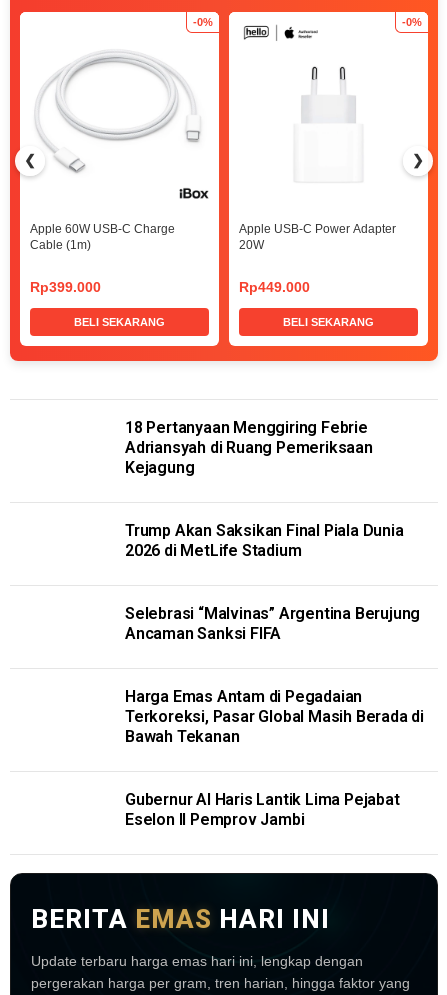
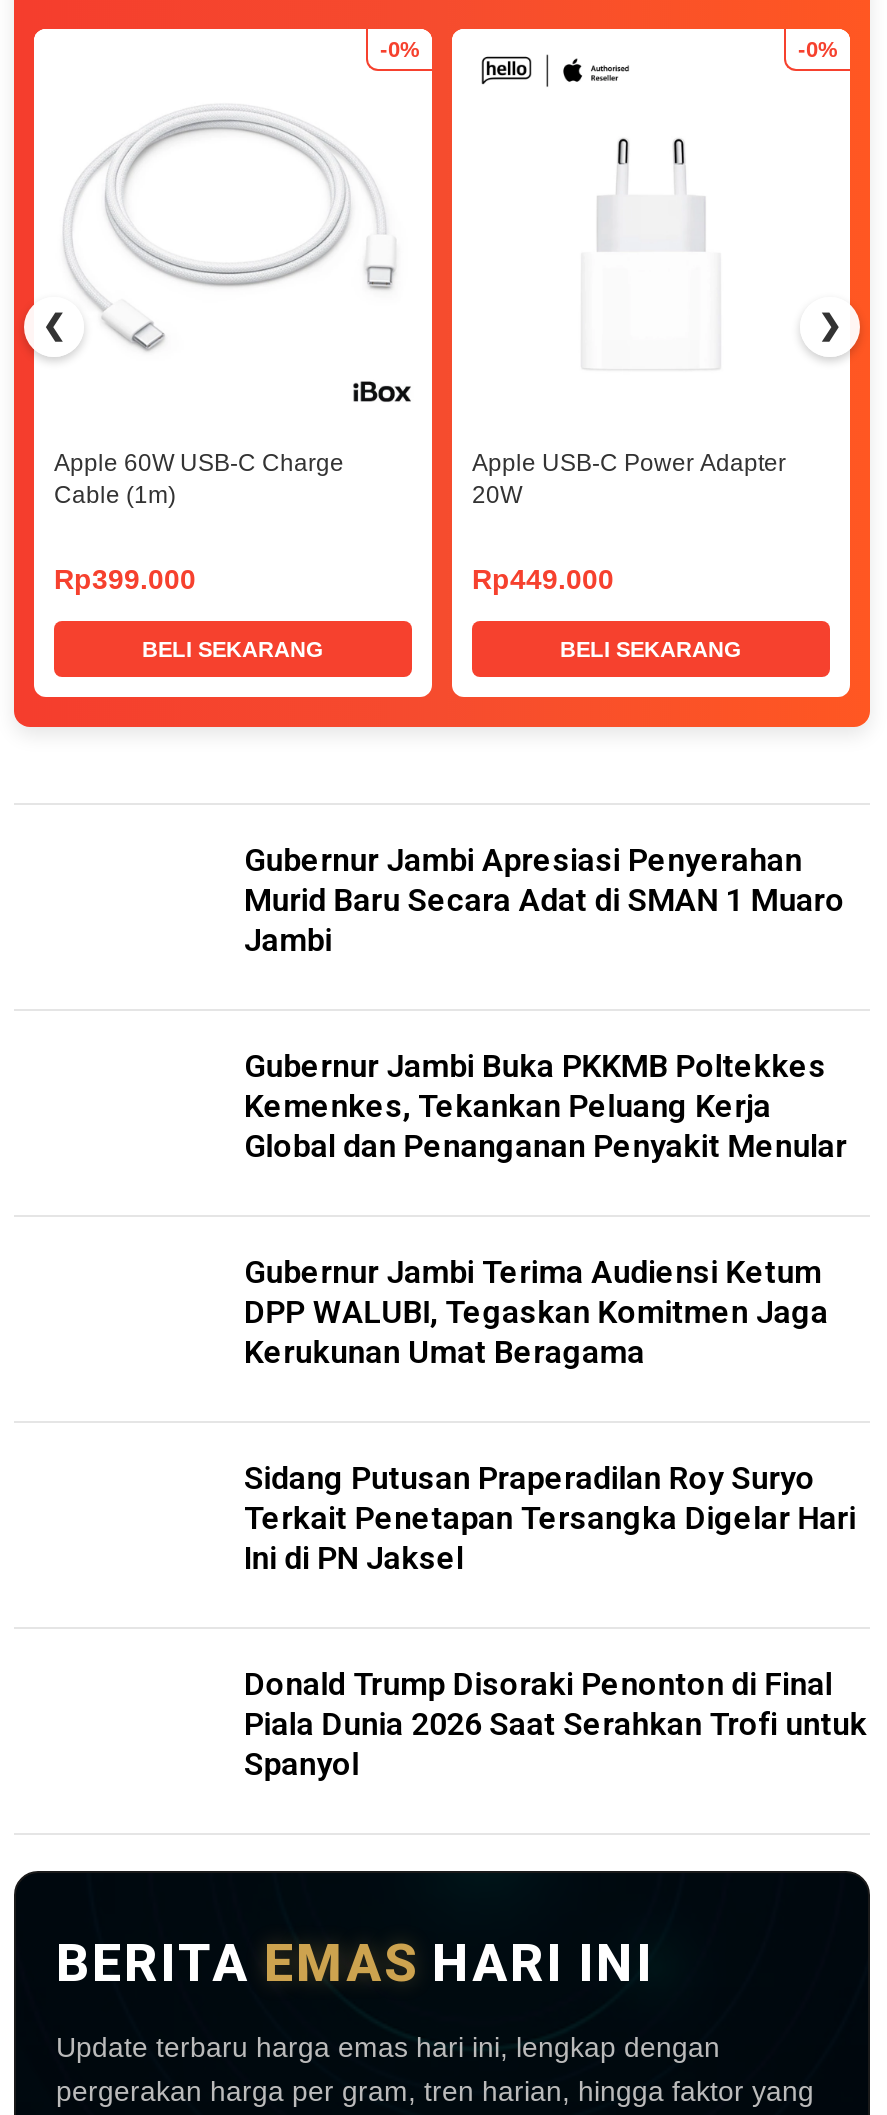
[125,418,373,477] 18 Pertanyaan Menggiring Febrie | Adriansyah di Ruang Pemeriksaan | Kejagung -> [244,840,845,958] Gubernur Jambi Apresiasi Penyerahan | Murid Baru Secara Adat di SMAN 1 Muaro | Jambi
[125,521,404,560] Trump Akan Saksikan Final Piala Dunia | 2026 di MetLife Stadium -> [244,1046,847,1164] Gubernur Jambi Buka PKKMB Poltekkes | Kemenkes, Tekankan Peluang Kerja | Global dan Penanganan Penyakit Menular
[125,604,420,643] Selebrasi “Malvinas” Argentina Berujung | Ancaman Sanksi FIFA -> [244,1252,828,1370] Gubernur Jambi Terima Audiensi Ketum | DPP WALUBI, Tegaskan Komitmen Jaga | Kerukunan Umat Beragama
[125,687,424,746] Harga Emas Antam di Pegadaian | Terkoreksi, Pasar Global Masih Berada di | Bawah Tekanan -> [244,1458,856,1576] Sidang Putusan Praperadilan Roy Suryo | Terkait Penetapan Tersangka Digelar Hari | Ini di PN Jaksel
[125,790,400,829] Gubernur Al Haris Lantik Lima Pejabat | Eselon II Pemprov Jambi -> [244,1664,867,1782] Donald Trump Disoraki Penonton di Final | Piala Dunia 2026 Saat Serahkan Trofi untuk | Spanyol

